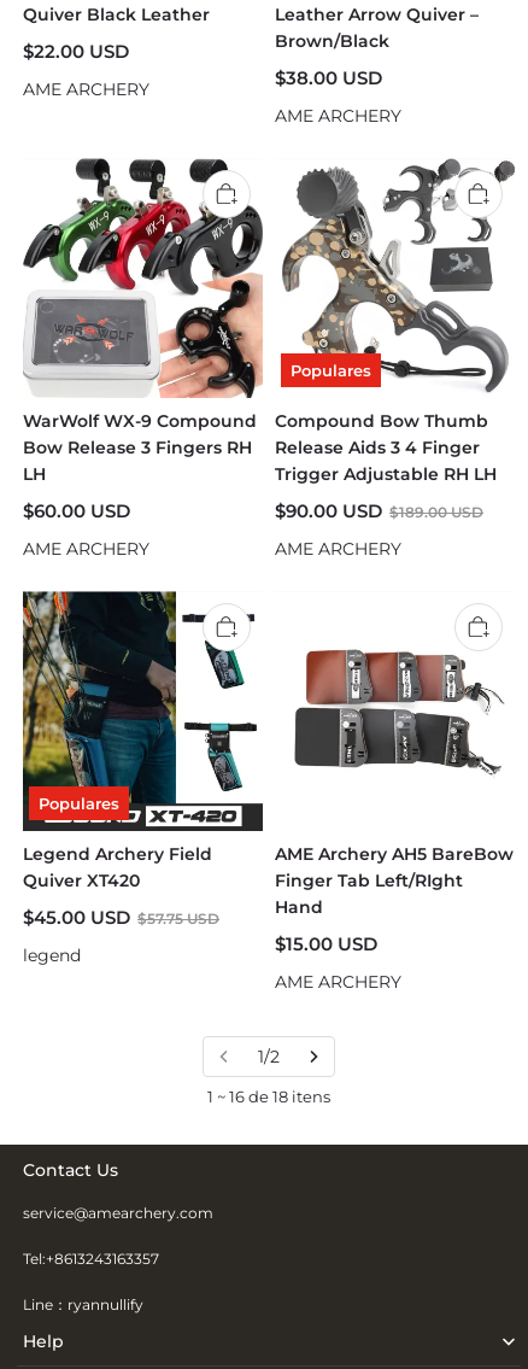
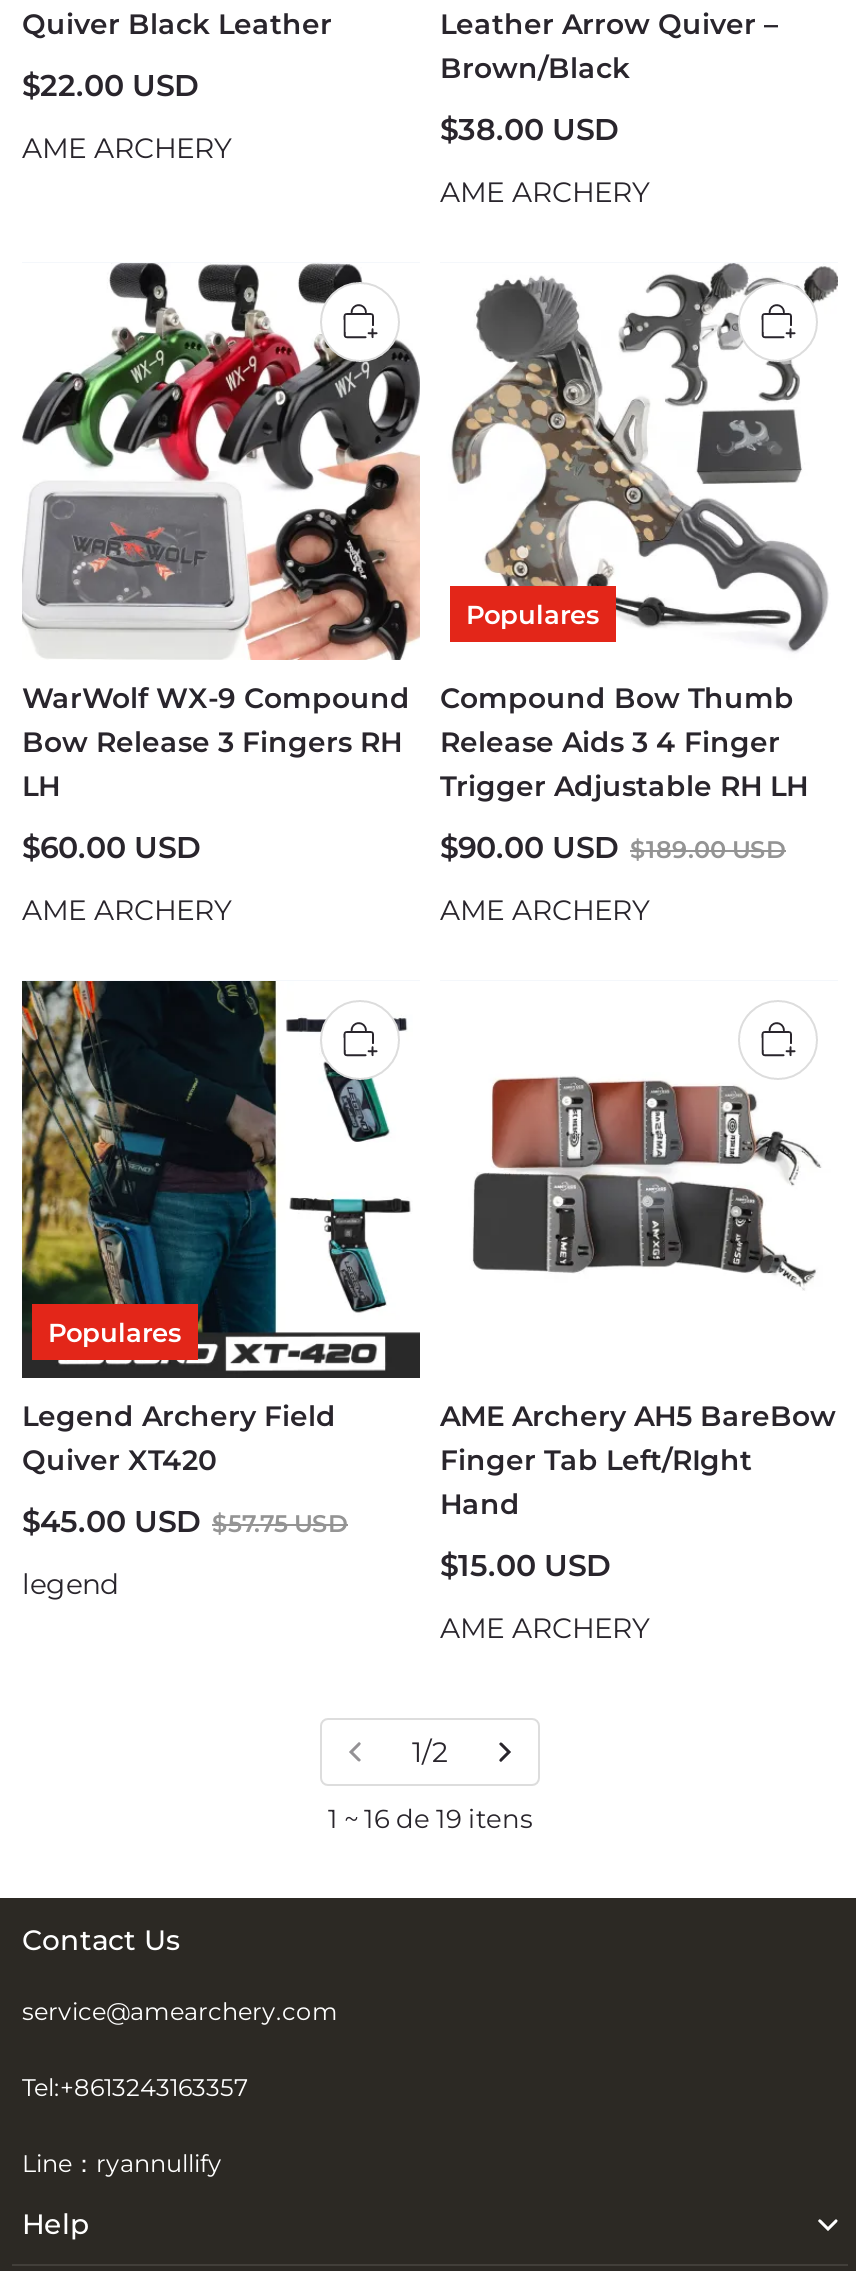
[207,1087,330,1106] 1 ~ 16 de 18 itens -> [328,1802,532,1834] 1 ~ 16 de 19 itens

